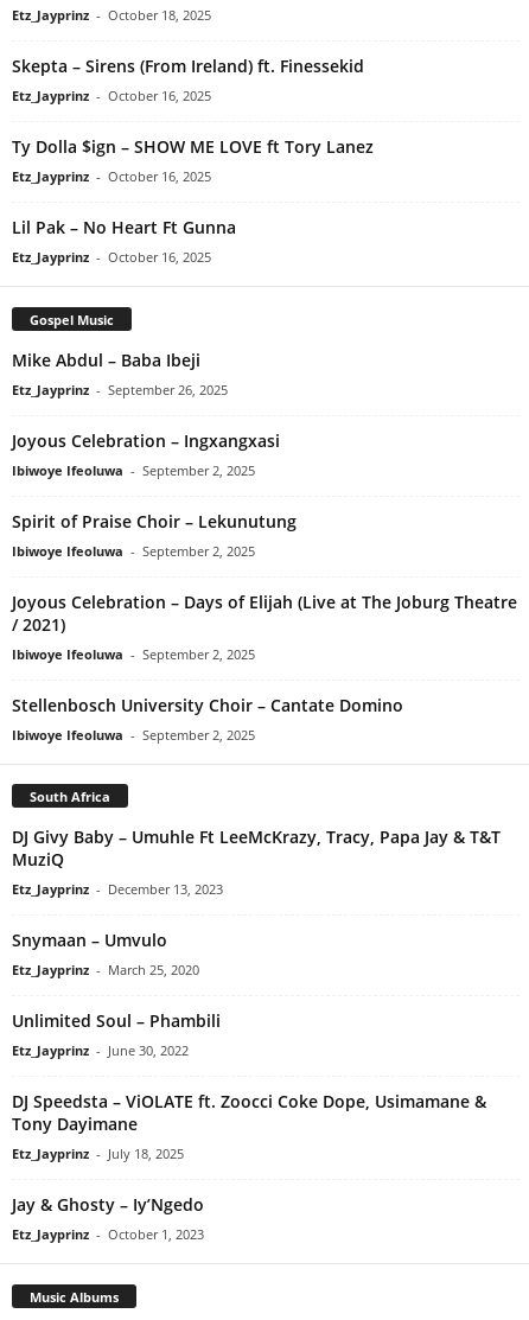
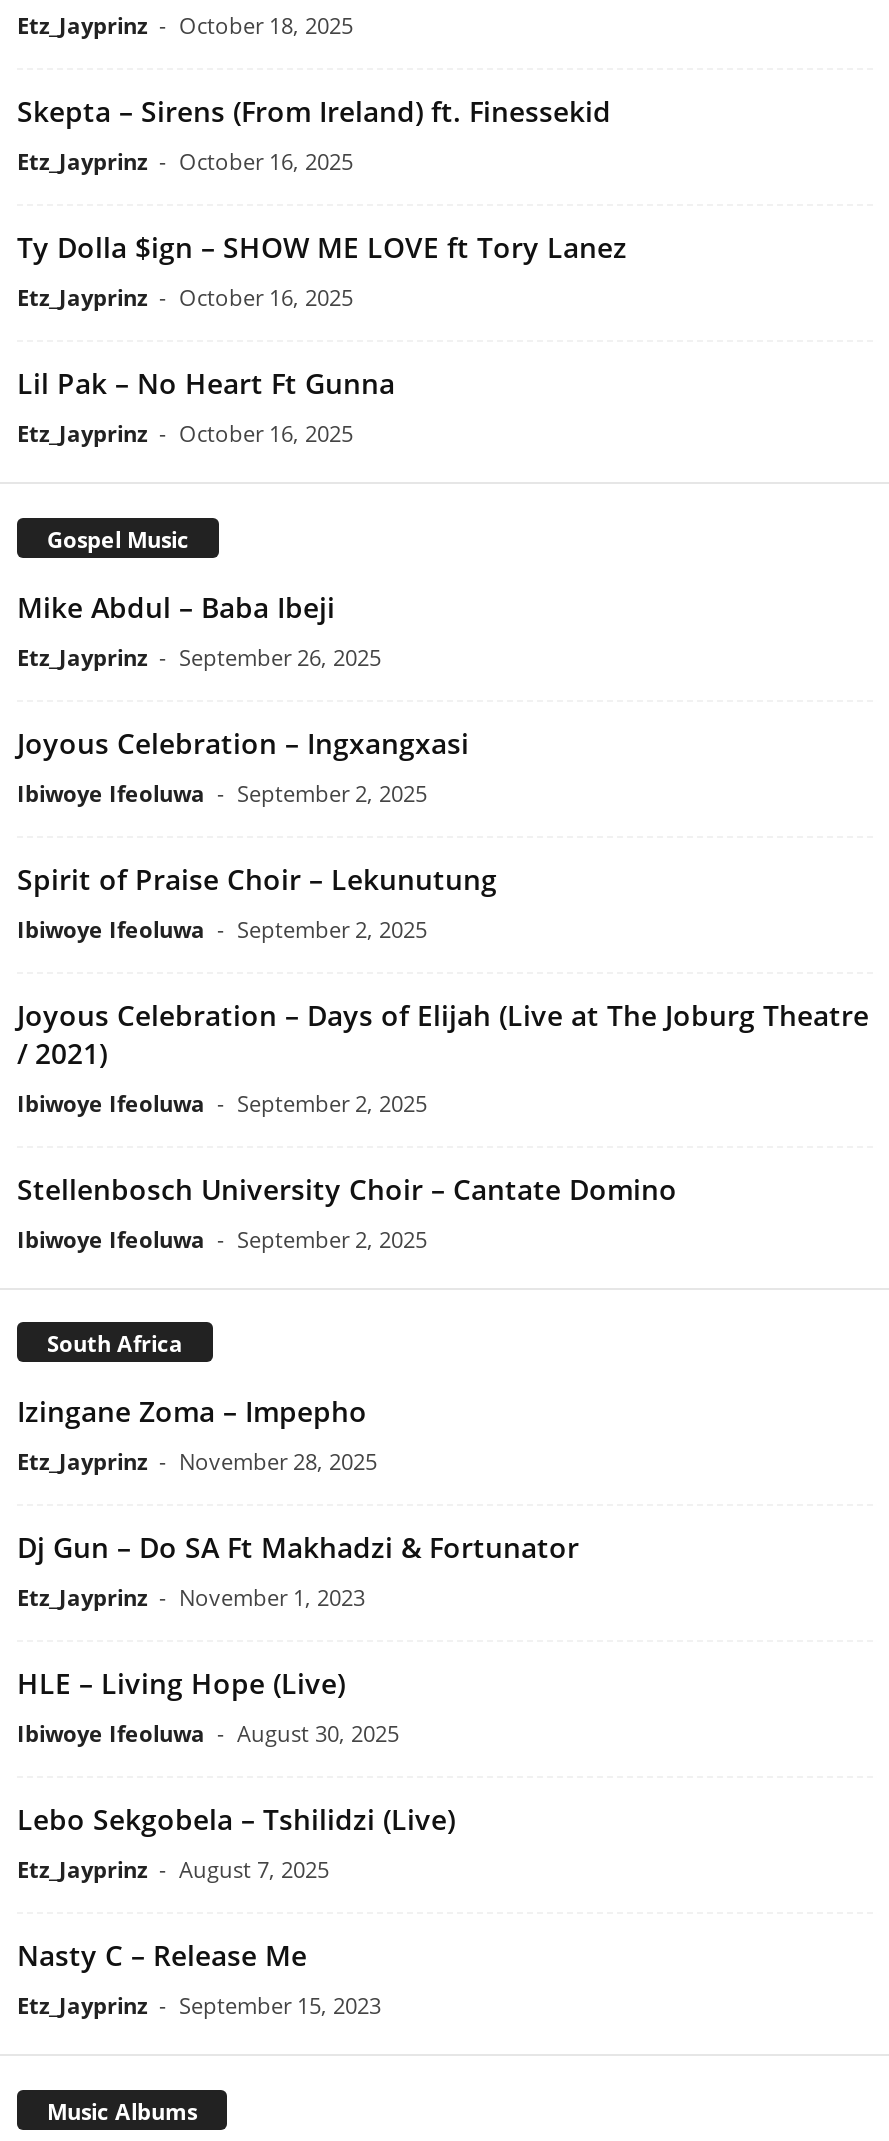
[12,826,501,898] DJ Givy Baby – Umuhle Ft LeeMcKrazy, Tracy, Papa Jay & T&T | MuziQ | Etz_Jayprinz - December 13, 2023 -> [17,1393,377,1477] Izingane Zoma – Impepho | Etz_Jayprinz - November 28, 2025
[12,929,199,979] Snymaan – Umvulo | Etz_Jayprinz - March 25, 2020 -> [17,1529,579,1613] Dj Gun – Do SA Ft Makhadzi & Fortunator | Etz_Jayprinz - November 1, 2023
[12,1010,221,1060] Unlimited Soul – Phambili | Etz_Jayprinz - June 30, 2022 -> [17,1665,399,1749] HLE – Living Hope (Live) | Ibiwoye Ifeoluwa - August 30, 2025
[12,1091,486,1163] DJ Speedsta – ViOLATE ft. Zoocci Coke Dope, Usimamane & | Tony Dayimane | Etz_Jayprinz - July 18, 2025 -> [17,1801,455,1885] Lebo Sekgobela – Tshilidzi (Live) | Etz_Jayprinz - August 7, 2025
[12,1194,204,1244] Jay & Ghosty – Iy’Ngedo | Etz_Jayprinz - October 1, 2023 -> [17,1937,381,2021] Nasty C – Release Me | Etz_Jayprinz - September 15, 2023

